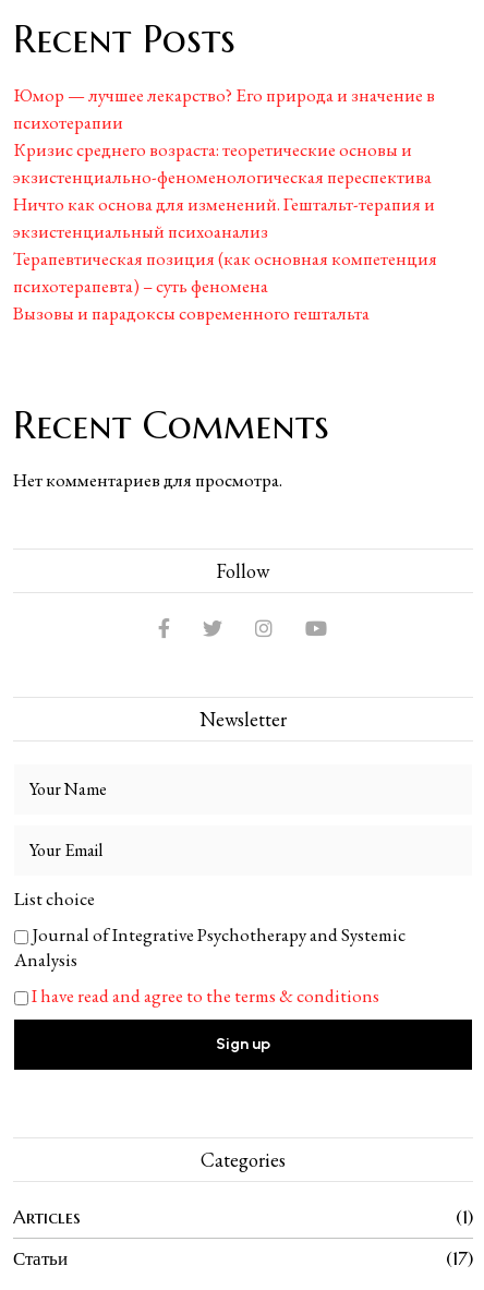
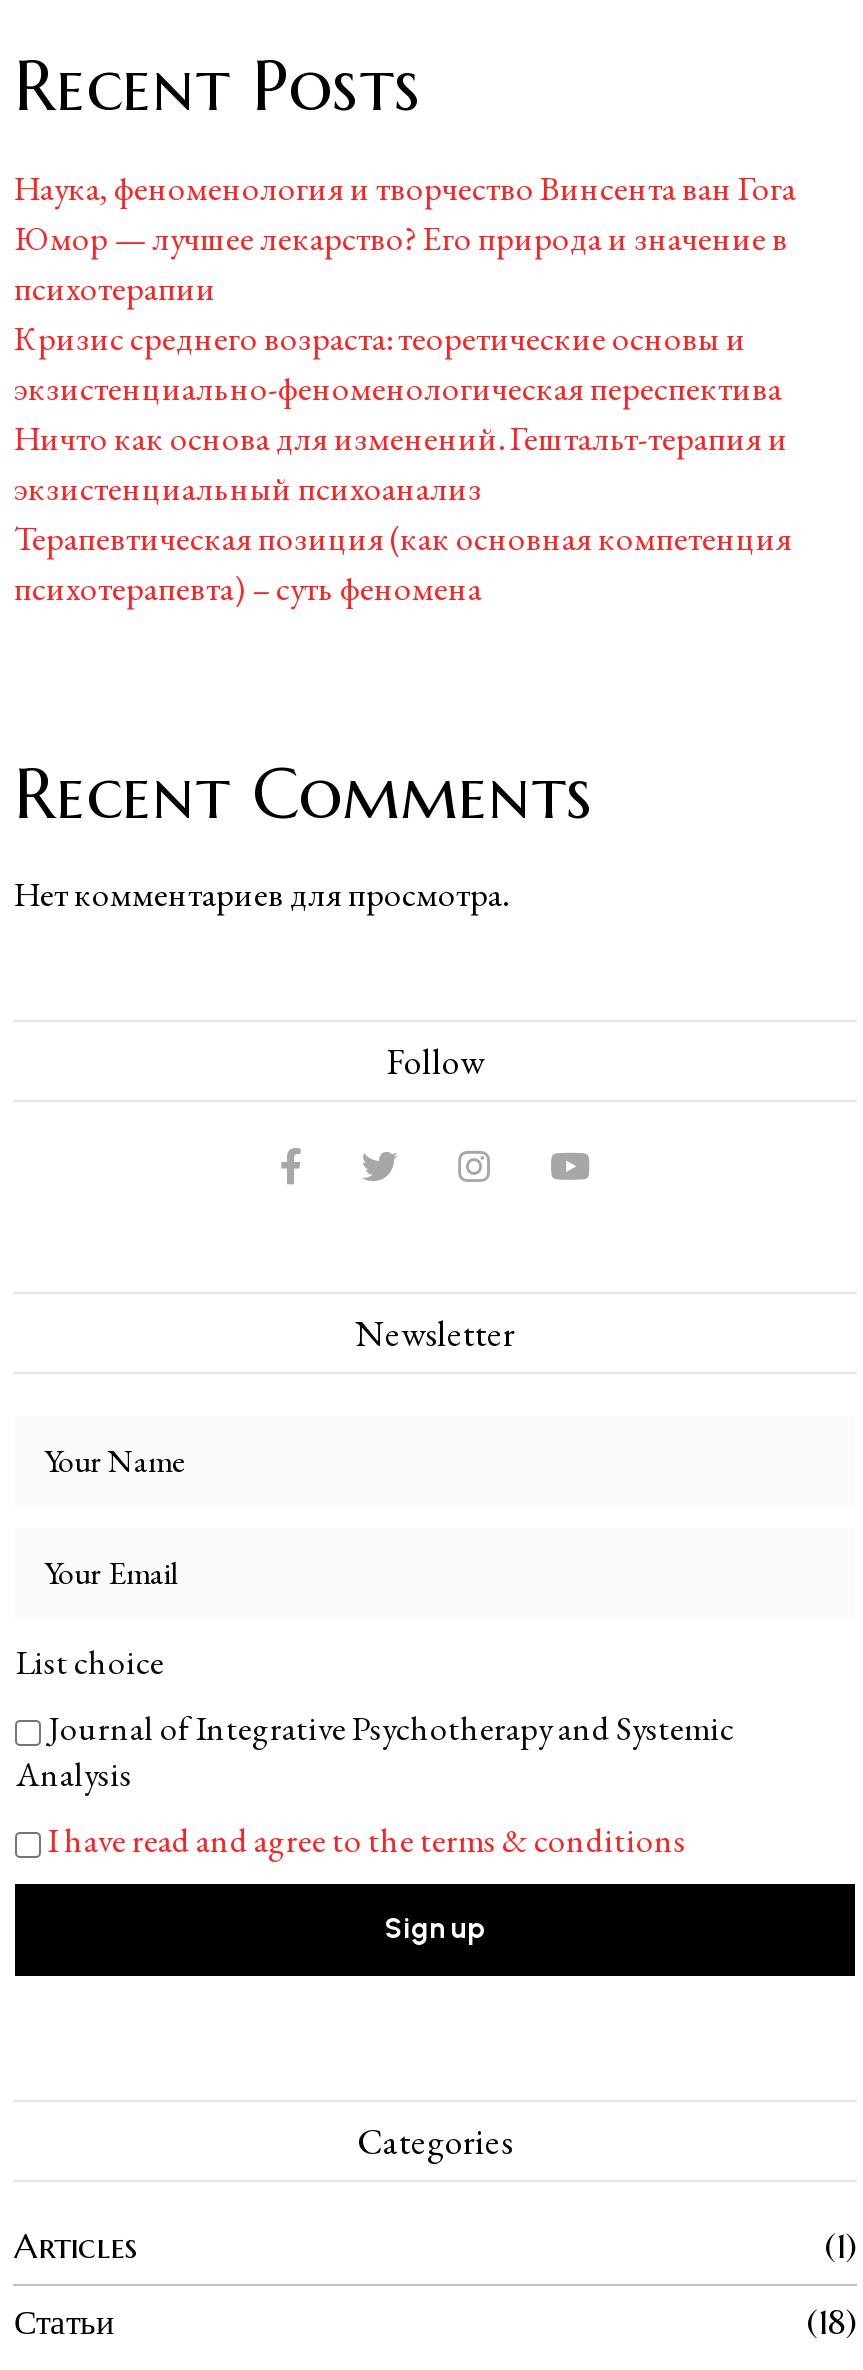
none -> [14,167,796,211] Наука, феноменология и творчество Винсента ван Гога
moved [14,83,438,298] -> [14,217,792,611]: Юмор — лучшее лекарство? Его природа и значение в | психотерапии | Кризис среднего возраста: теоретические основы и | экзистенциально-феноменологическая переспектива | Ничто как основа для изменений. Гештальт-терапия и | экзистенциальный психоанализ | Терапевтическая позиция (как основная компетенция | психотерапевта) – суть феномена
[14,301,370,325] Вызовы и парадоксы современного гештальта -> none
[452,1247,467,1271] 17 -> [818,2301,846,2345] 18

